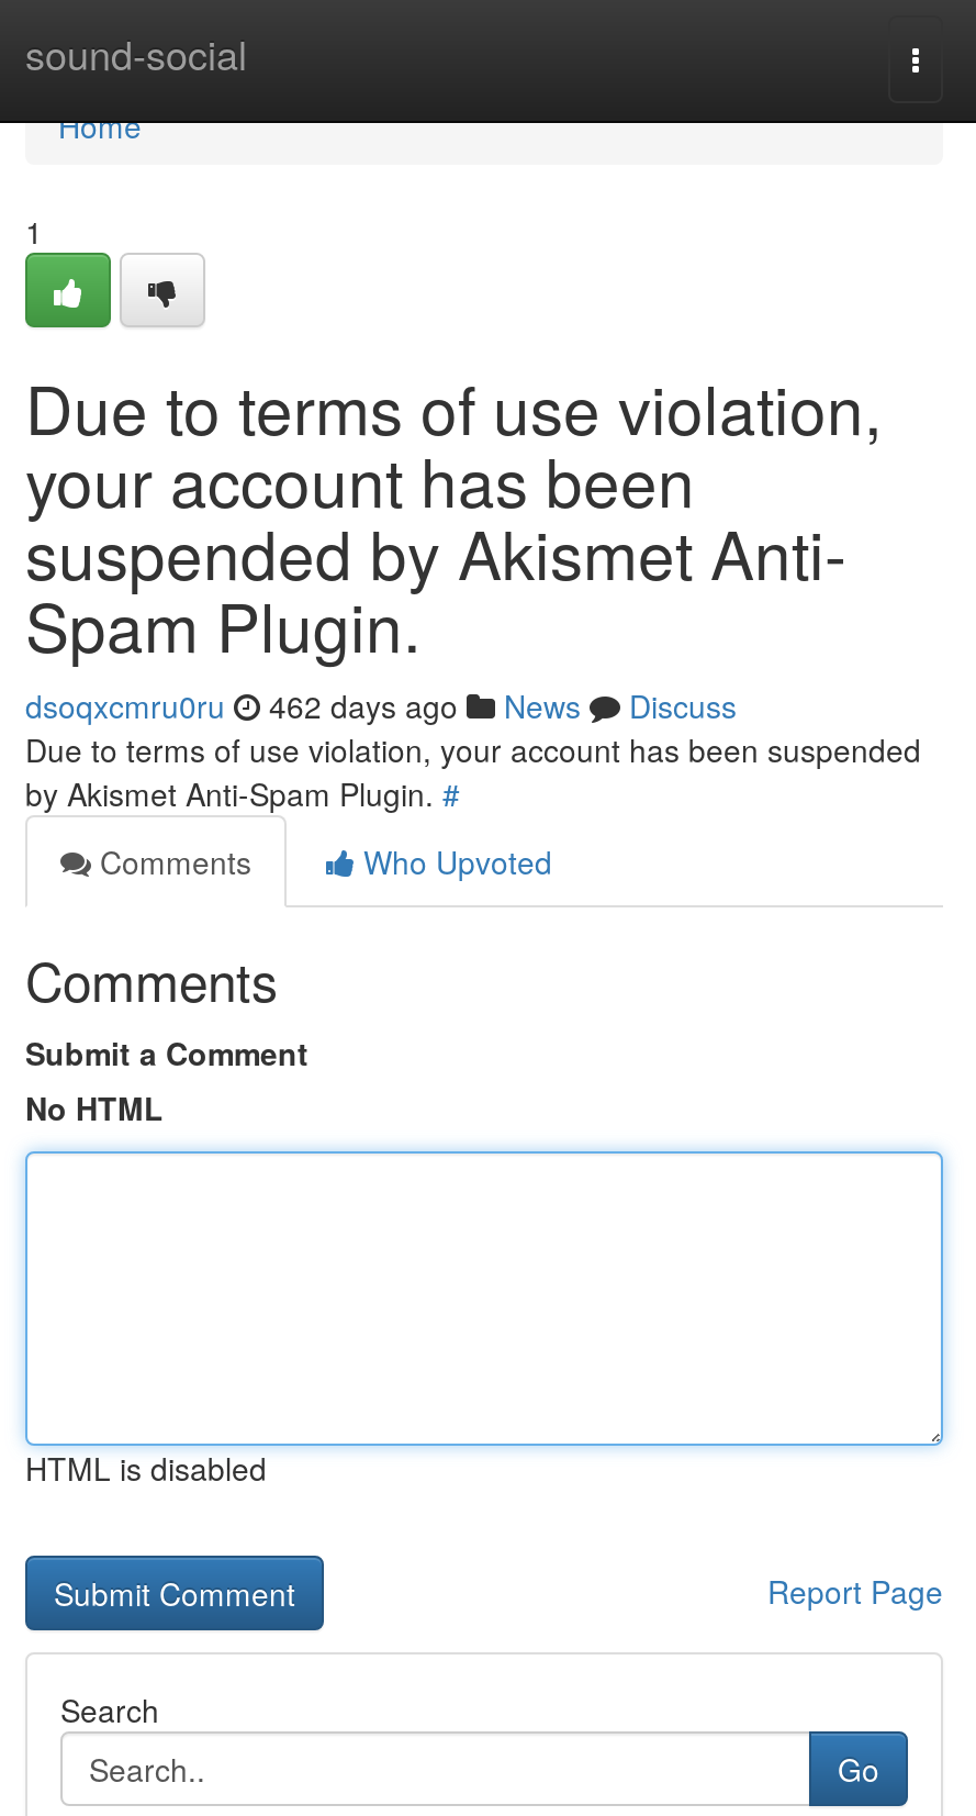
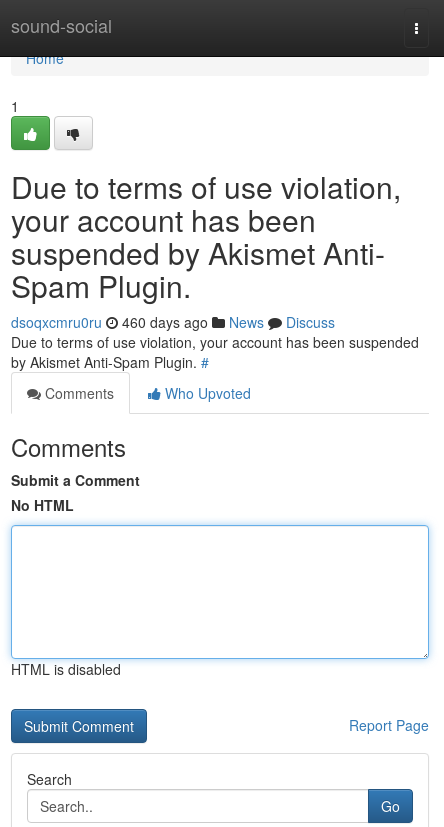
[25,683,737,727] dsoqxcmru0ru 462 days ago News Discuss -> [11,312,335,332] dsoqxcmru0ru 460 days ago News Discuss

